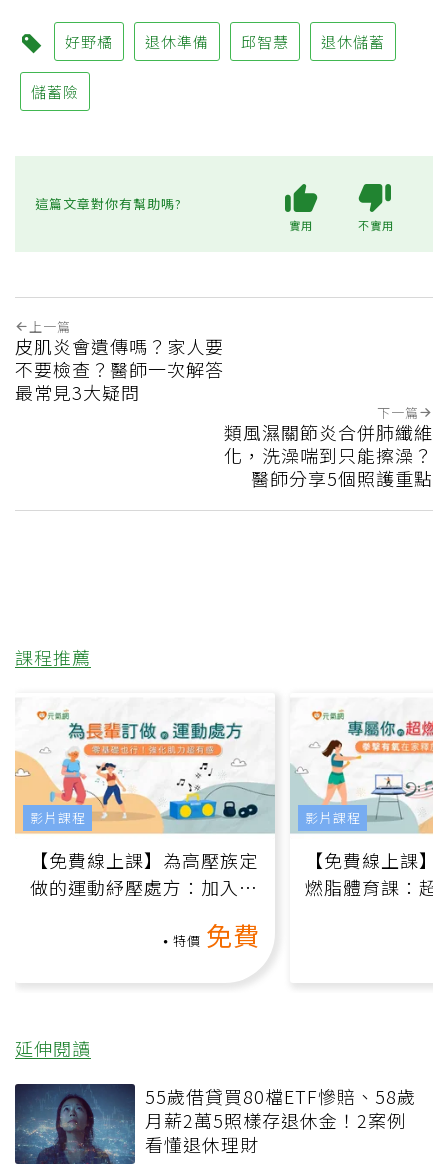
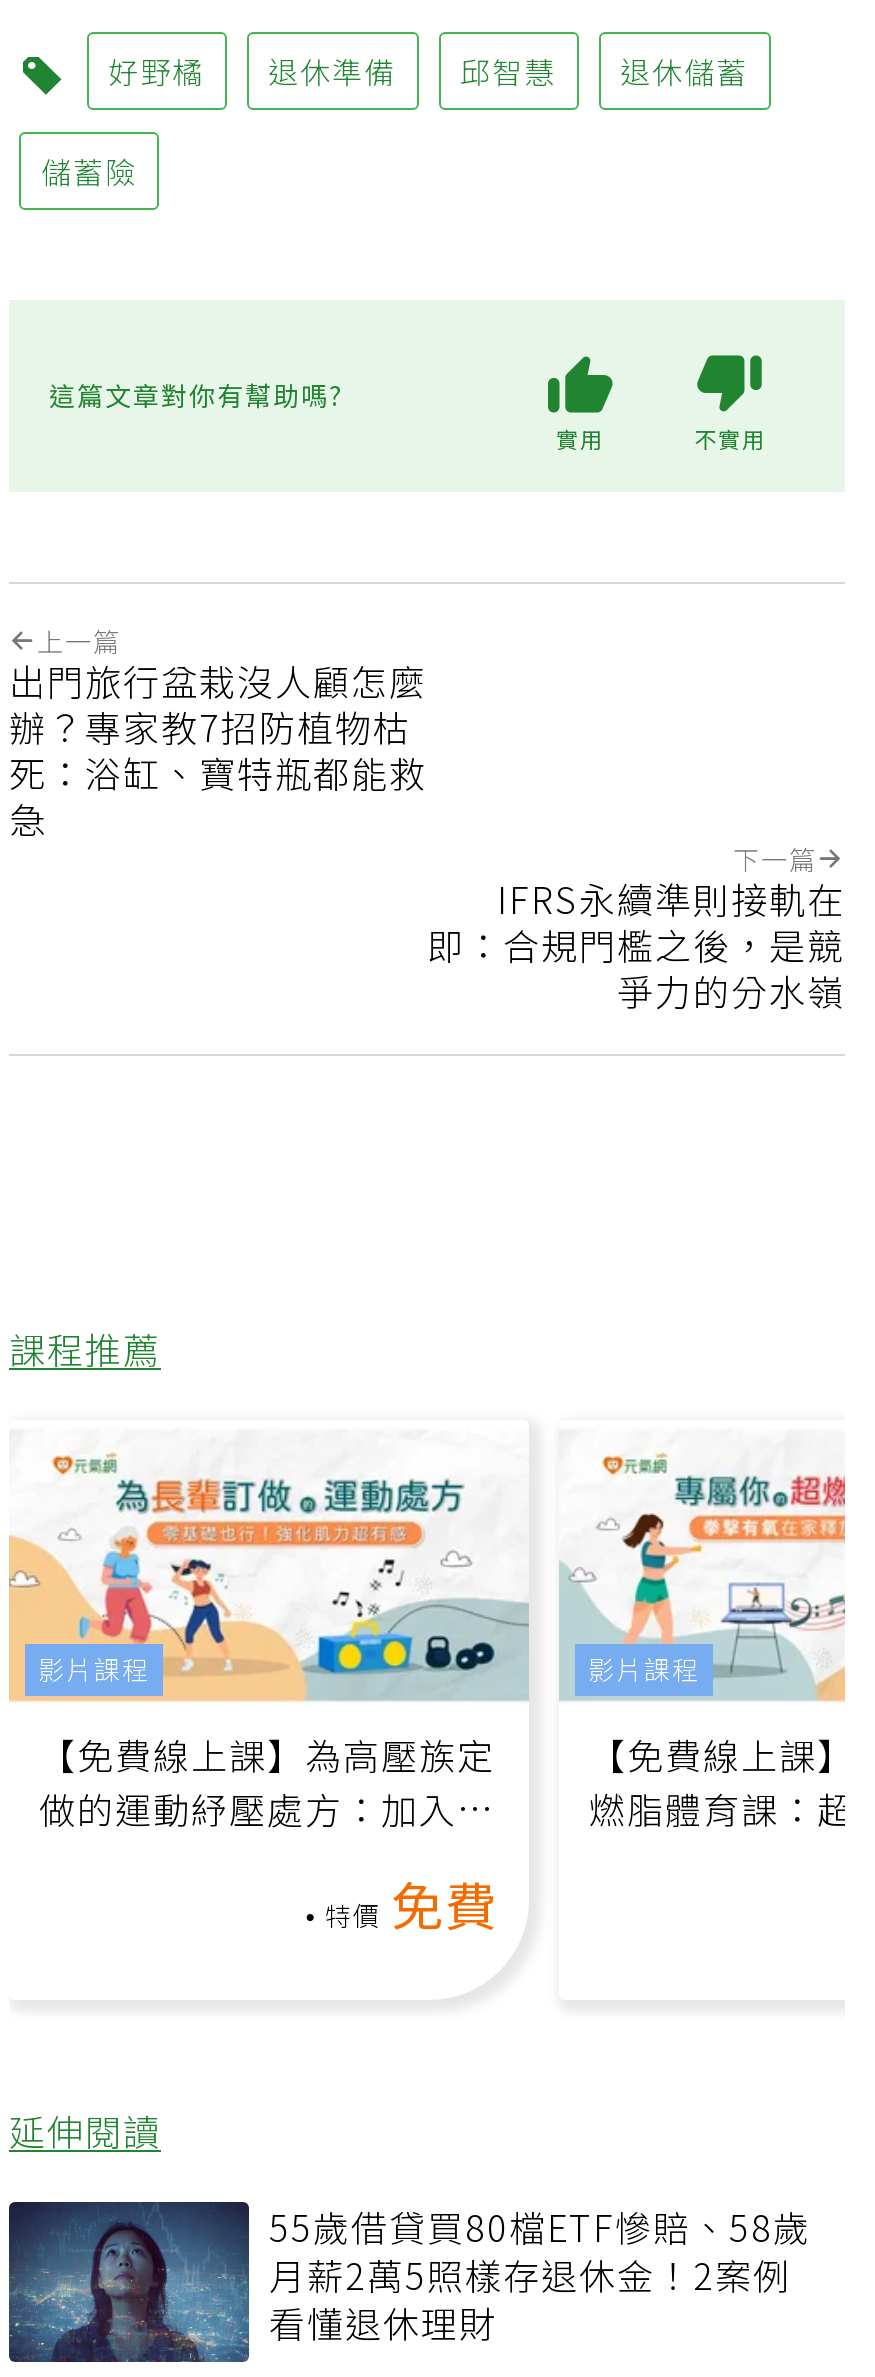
[15,332,224,404] 皮肌炎會遺傳嗎？家人要 | 不要檢查？醫師一次解答 | 最常見3大疑問 -> [9,653,427,843] 出門旅行盆栽沒人顧怎麼 | 辦？專家教7招防植物枯 | 死：浴缸、寶特瓶都能救 | 急
[224,418,433,490] 類風濕關節炎合併肺纖維 | 化，洗澡喘到只能擦澡？ | 醫師分享5個照護重點 -> [427,871,845,1015] IFRS永續準則接軌在 | 即：合規門檻之後，是競 | 爭力的分水嶺

